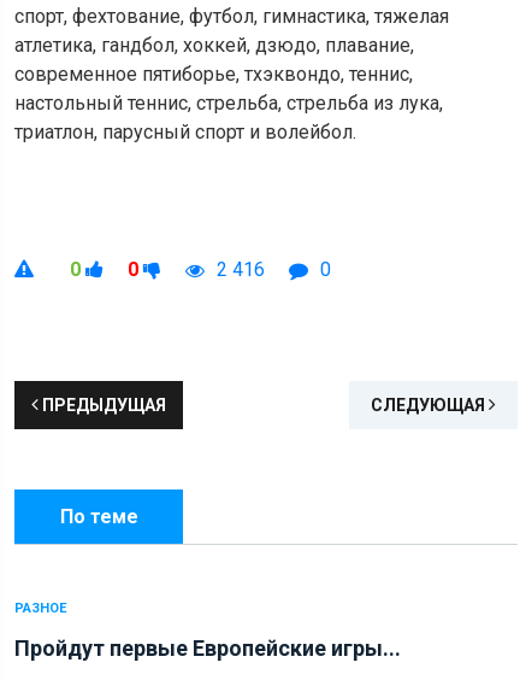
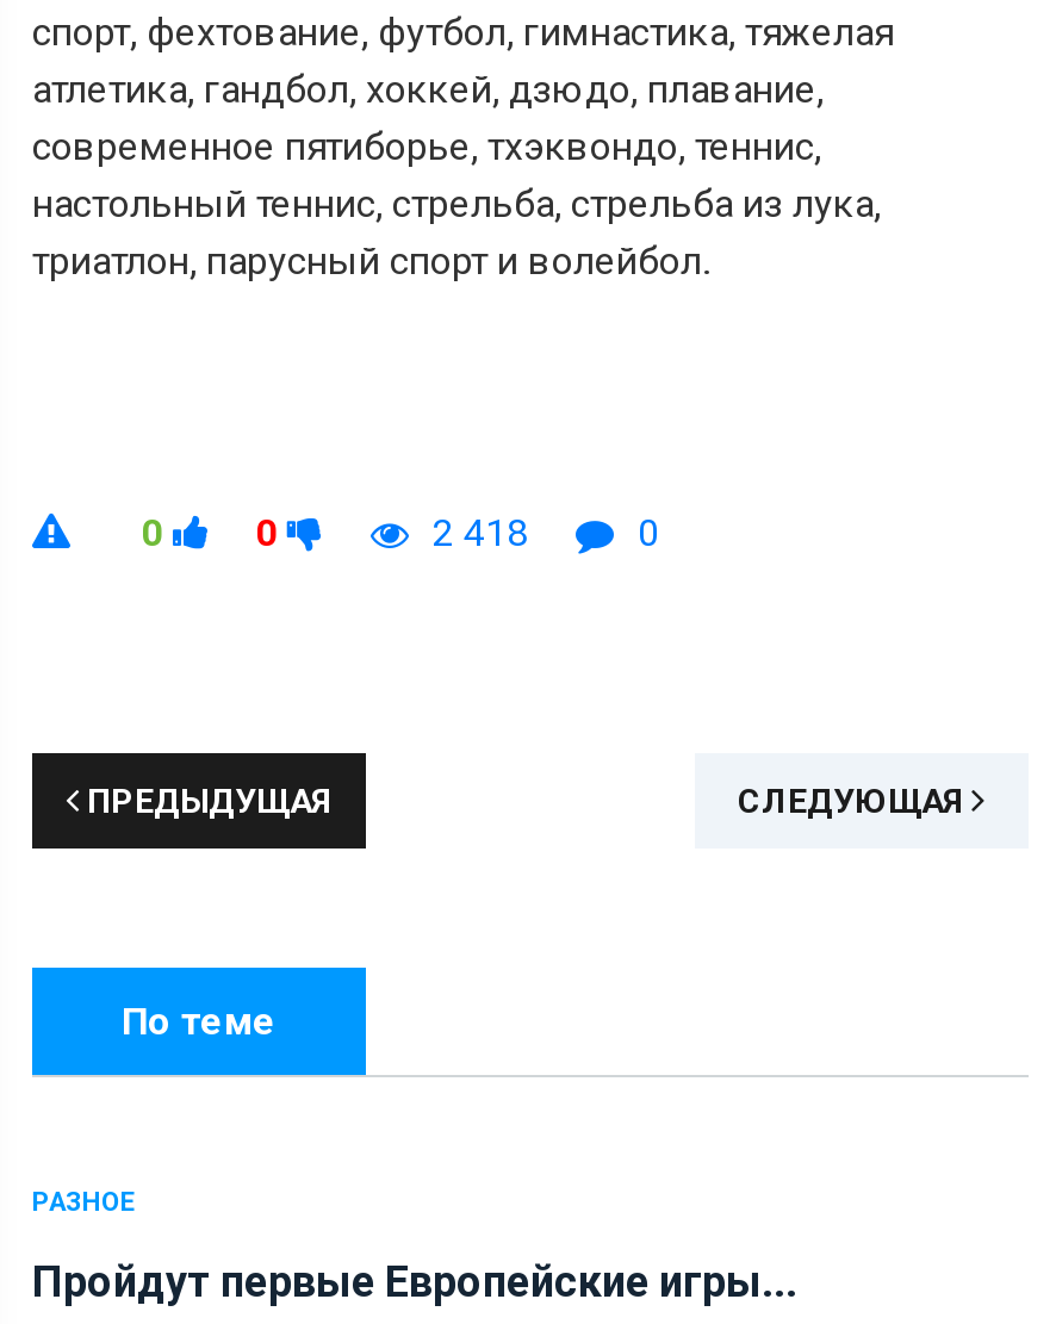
[217,258,265,280] 2 416 -> [433,509,528,554] 2 418

